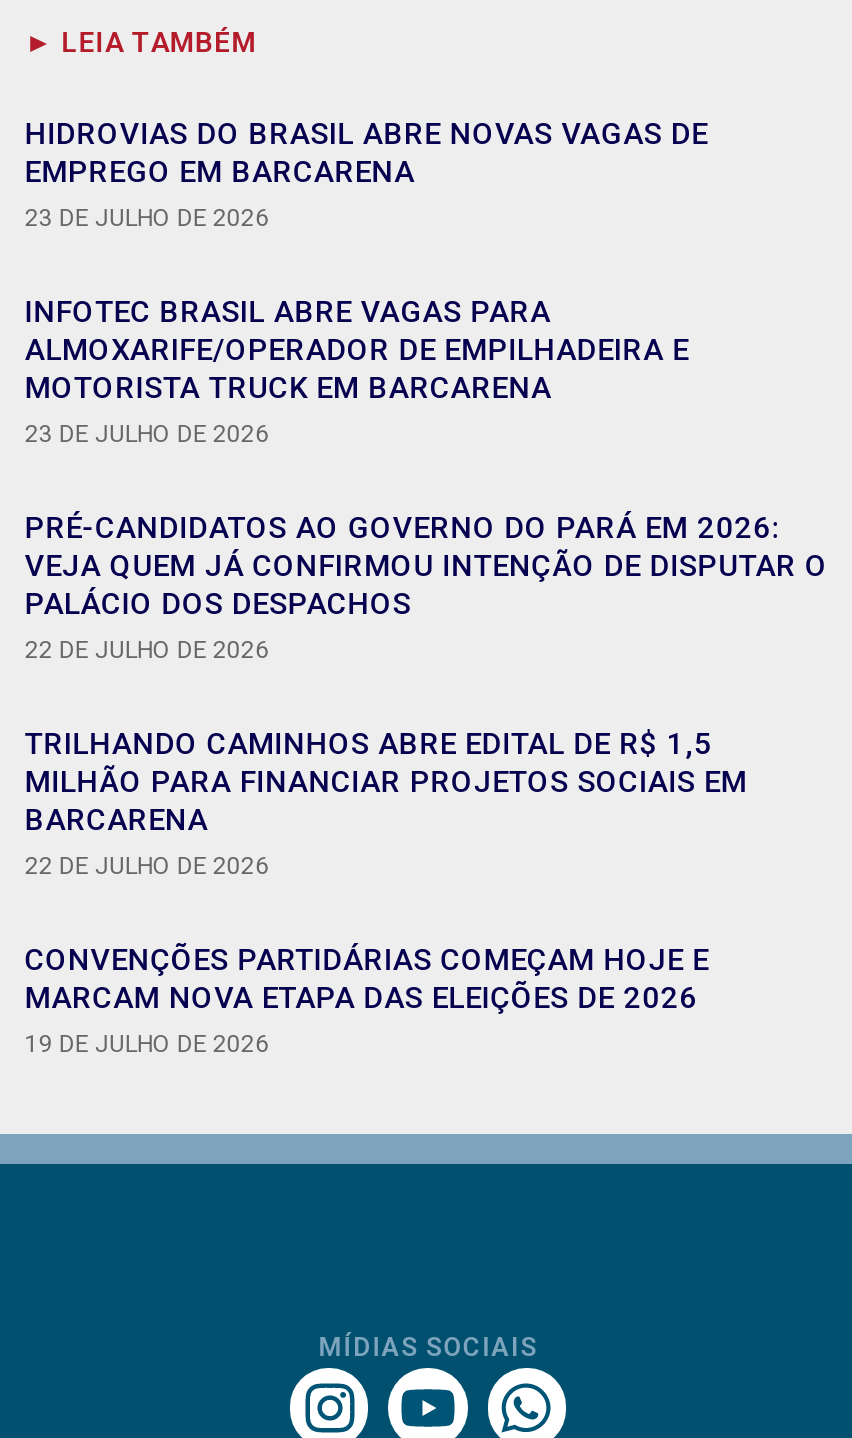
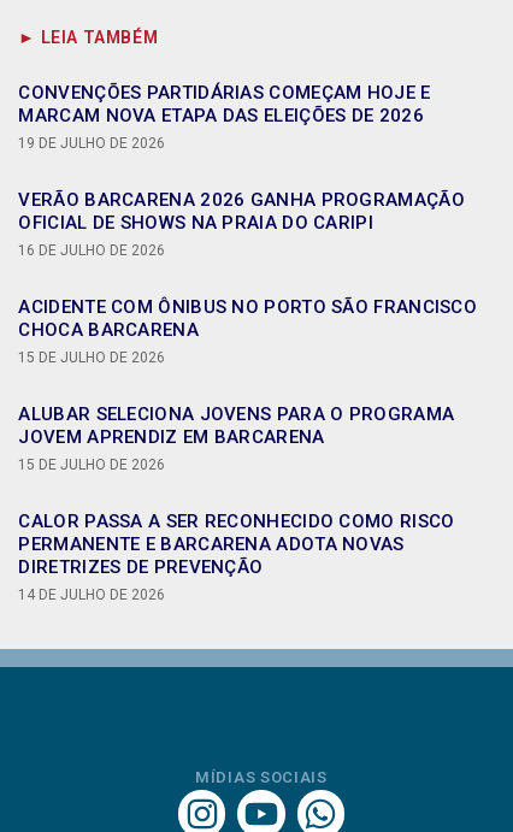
[25,116,828,880] HIDROVIAS DO BRASIL ABRE NOVAS VAGAS DE | EMPREGO EM BARCARENA | 23 DE JULHO DE 2026 | INFOTEC BRASIL ABRE VAGAS PARA | ALMOXARIFE/OPERADOR DE EMPILHADEIRA E | MOTORISTA TRUCK EM BARCARENA | 23 DE JULHO DE 2026 | PRÉ-CANDIDATOS AO GOVERNO DO PARÁ EM 2026: | VEJA QUEM JÁ CONFIRMOU INTENÇÃO DE DISPUTAR O | PALÁCIO DOS DESPACHOS | 22 DE JULHO DE 2026 | TRILHANDO CAMINHOS ABRE EDITAL DE R$ 1,5 | MILHÃO PARA FINANCIAR PROJETOS SOCIAIS EM | BARCARENA | 22 DE JULHO DE 2026 -> none
moved [25,942,709,1058] -> [19,82,431,152]: CONVENÇÕES PARTIDÁRIAS COMEÇAM HOJE E | MARCAM NOVA ETAPA DAS ELEIÇÕES DE 2026 | 19 DE JULHO DE 2026
none -> [19,189,477,603] VERÃO BARCARENA 2026 GANHA PROGRAMAÇÃO | OFICIAL DE SHOWS NA PRAIA DO CARIPI | 16 DE JULHO DE 2026 | ACIDENTE COM ÔNIBUS NO PORTO SÃO FRANCISCO | CHOCA BARCARENA | 15 DE JULHO DE 2026 | ALUBAR SELECIONA JOVENS PARA O PROGRAMA | JOVEM APRENDIZ EM BARCARENA | 15 DE JULHO DE 2026 | CALOR PASSA A SER RECONHECIDO COMO RISCO | PERMANENTE E BARCARENA ADOTA NOVAS | DIRETRIZES DE PREVENÇÃO | 14 DE JULHO DE 2026

